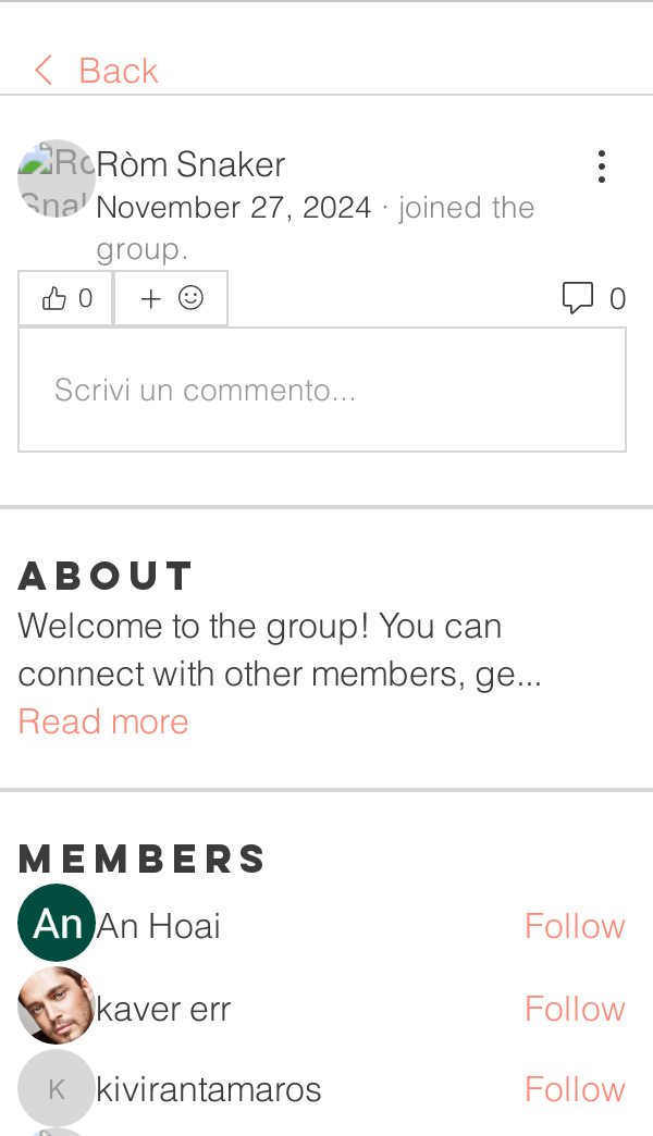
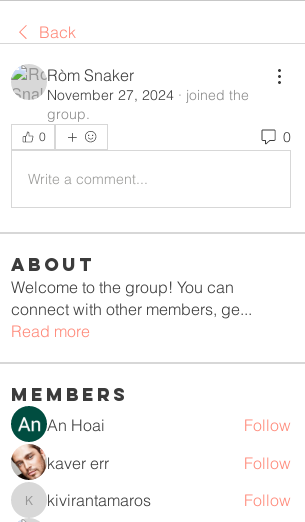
[54,369,357,408] Scrivi un commento... -> [28,169,148,187] Write a comment...

